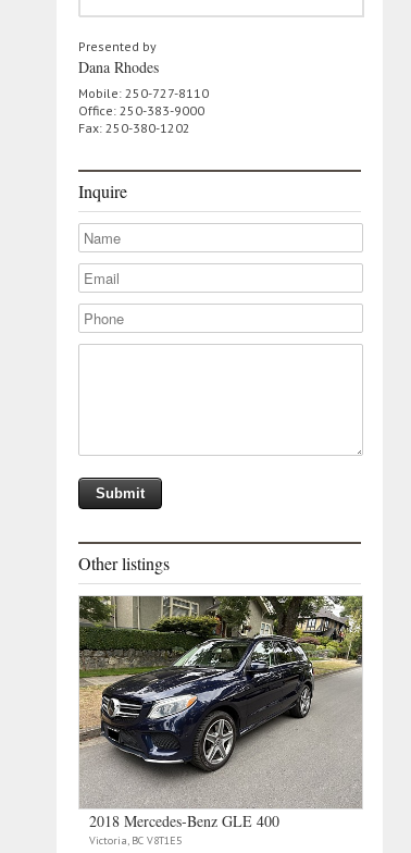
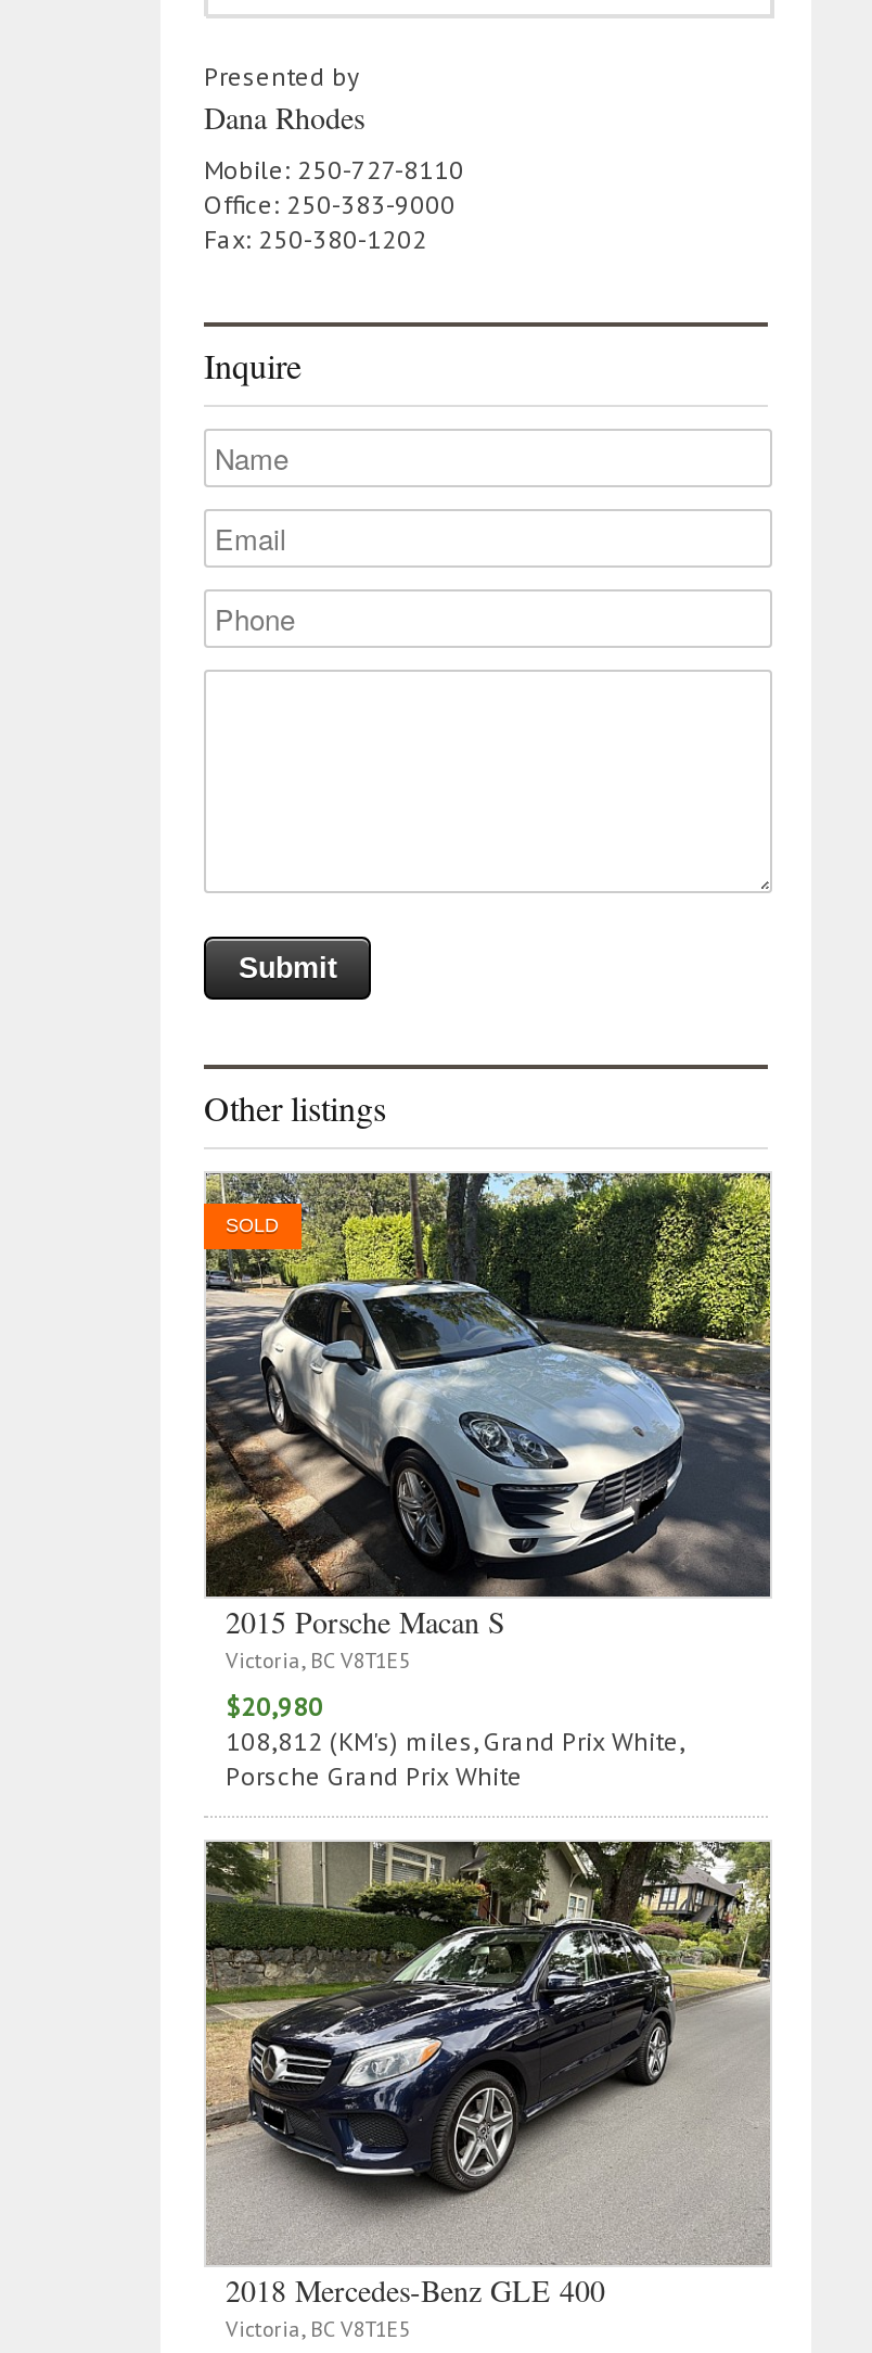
none -> [204,1171,772,1597] [image] | SOLD
none -> [226,1601,683,1792] 2015 Porsche Macan S | Victoria, BC V8T1E5 | $20,980 | 108,812 (KM's) miles, Grand Prix White, | Porsche Grand Prix White

